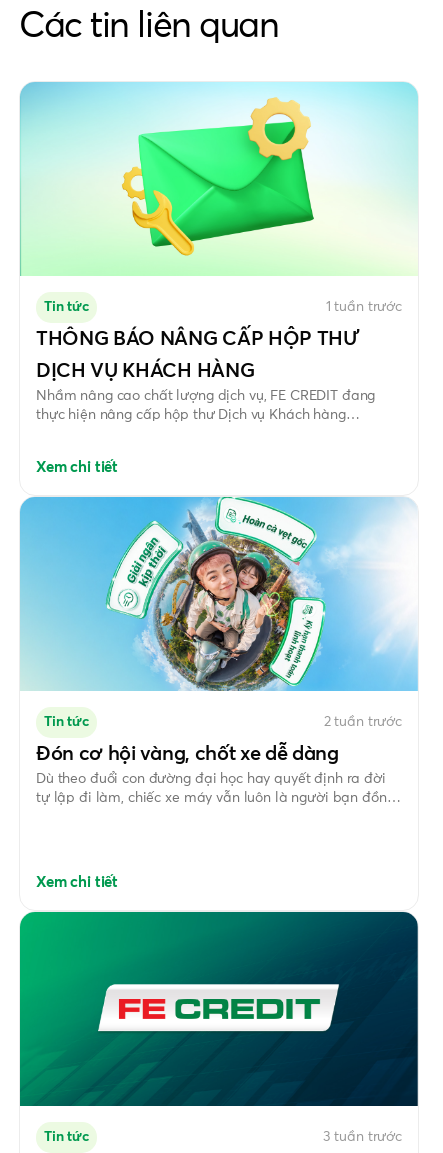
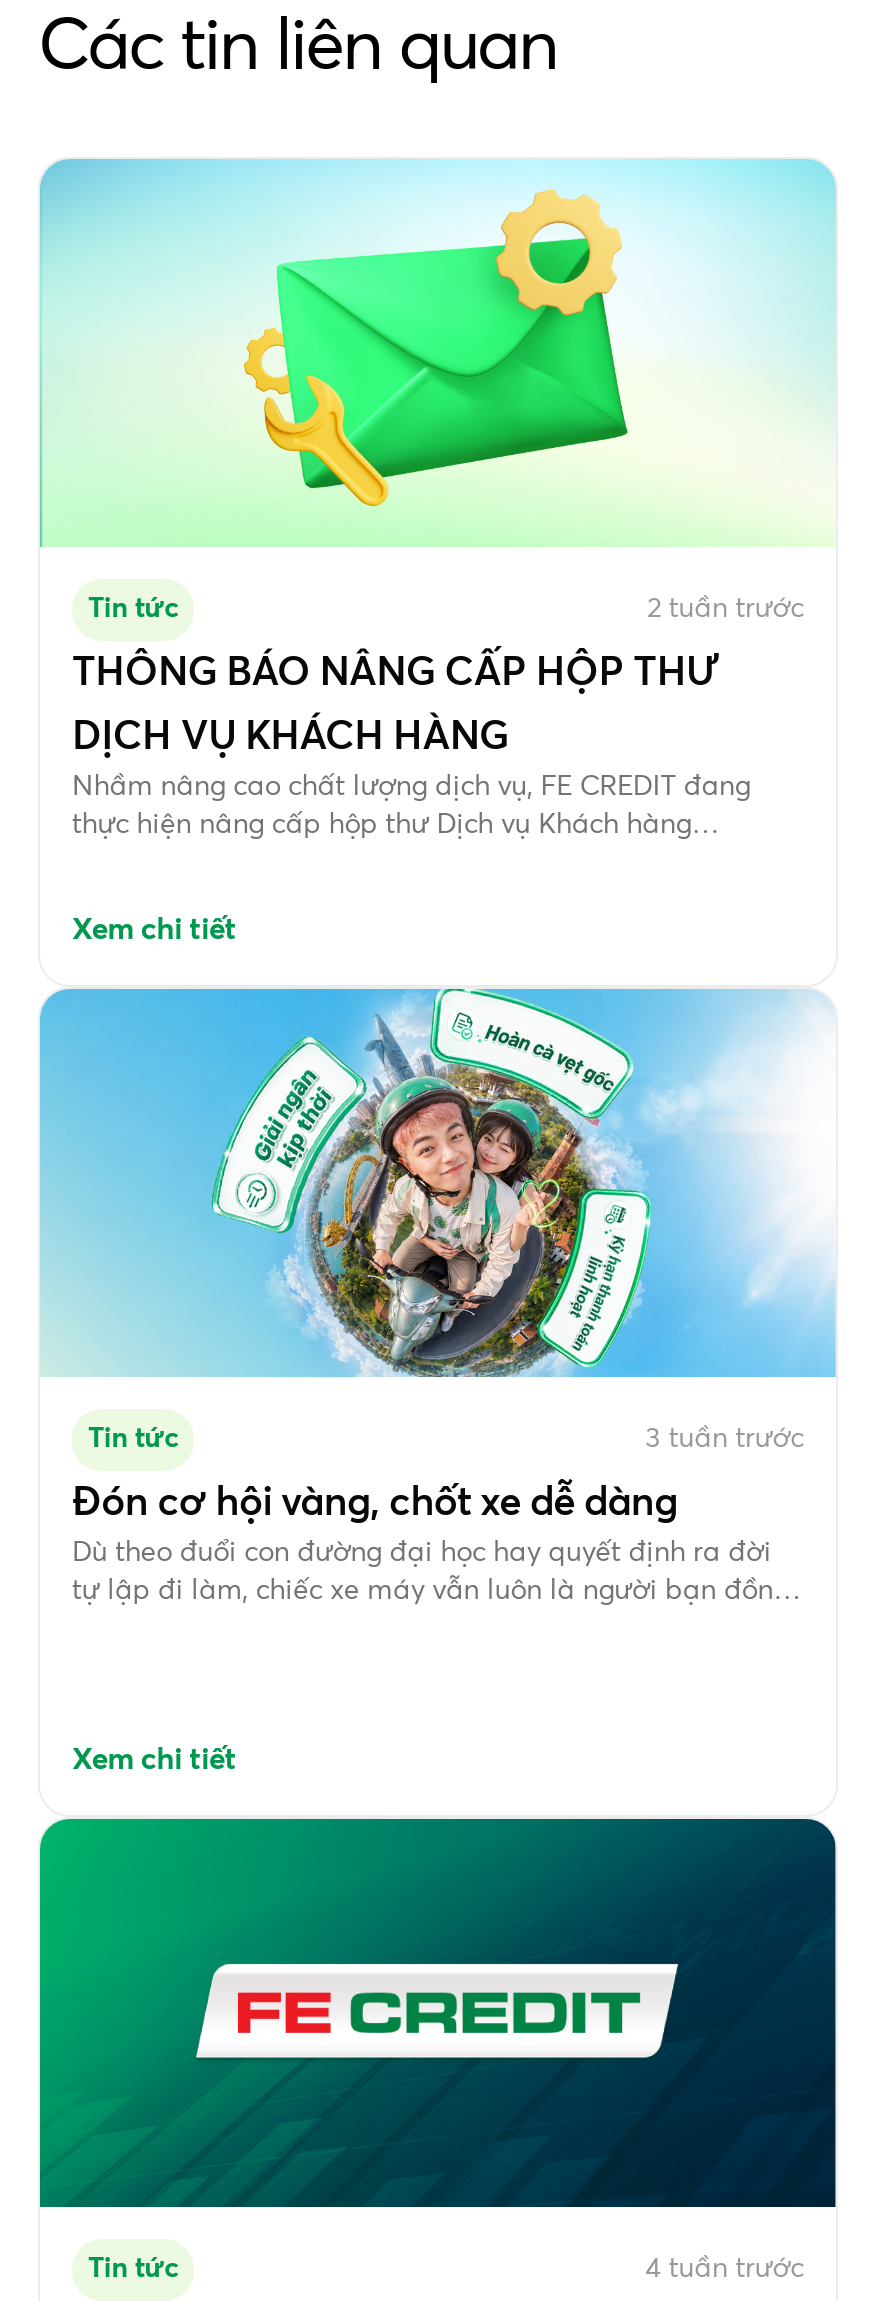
[326,300,402,314] 1 tuần trước -> [647,595,804,623] 2 tuần trước
[324,715,402,729] 2 tuần trước -> [645,1425,804,1453] 3 tuần trước
[323,1130,402,1144] 3 tuần trước -> [645,2255,804,2283] 4 tuần trước

